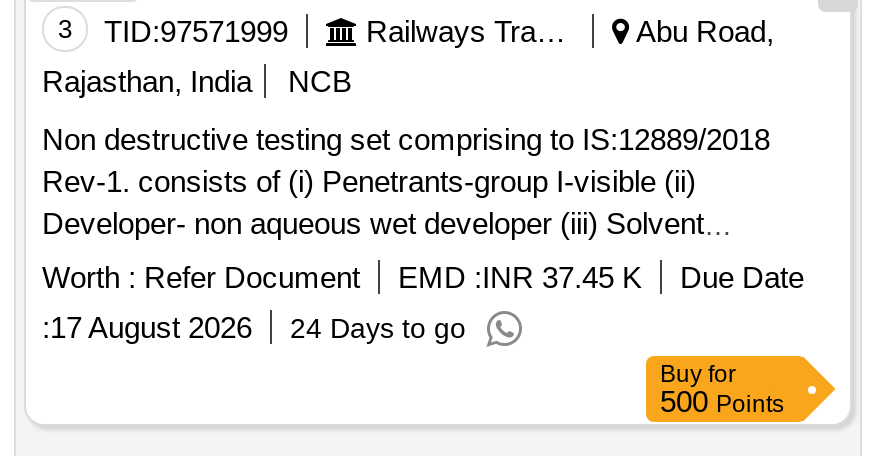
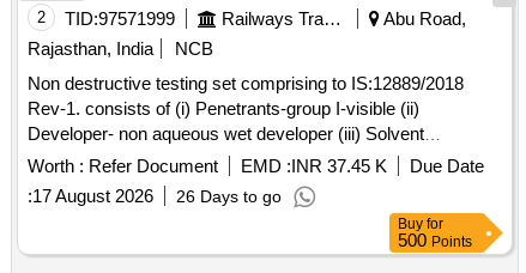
[58,14,288,48] 3 TID:97571999 -> [37,9,175,29] 2 TID:97571999
[42,310,466,344] :17 August 2026 24 Days to go -> [28,186,282,206] :17 August 2026 26 Days to go

